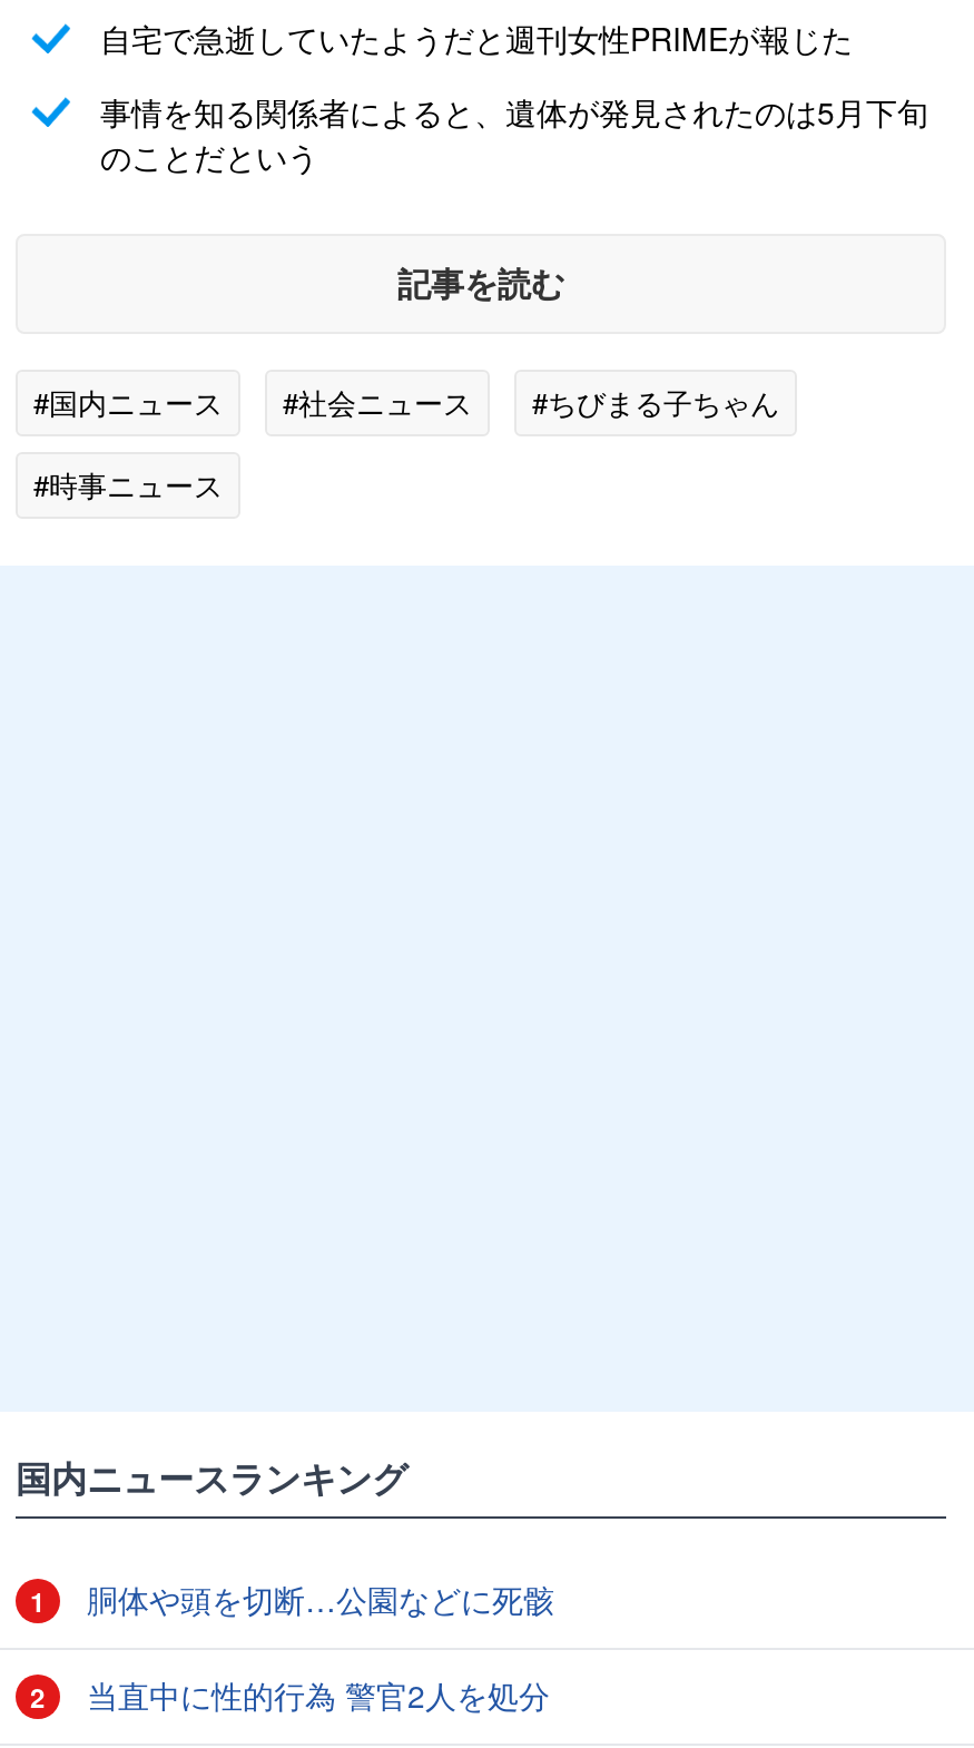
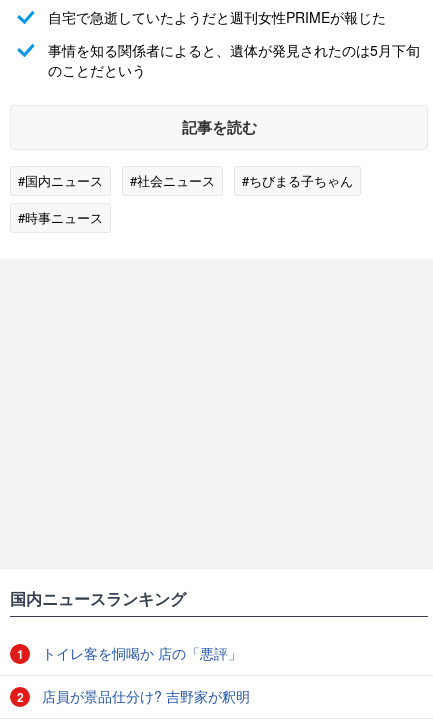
[78,1576,554,1621] 胴体や頭を切断…公園などに死骸 -> [38,643,242,663] トイレ客を恫喝か 店の「悪評」
[78,1672,550,1717] 当直中に性的行為 警官2人を処分 -> [38,686,250,706] 店員が景品仕分け? 吉野家が釈明

